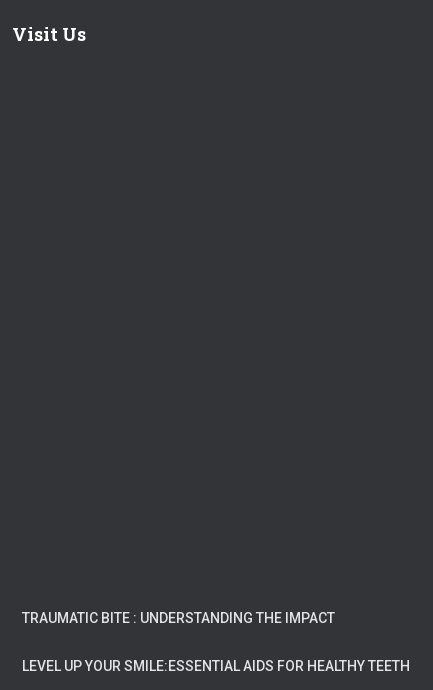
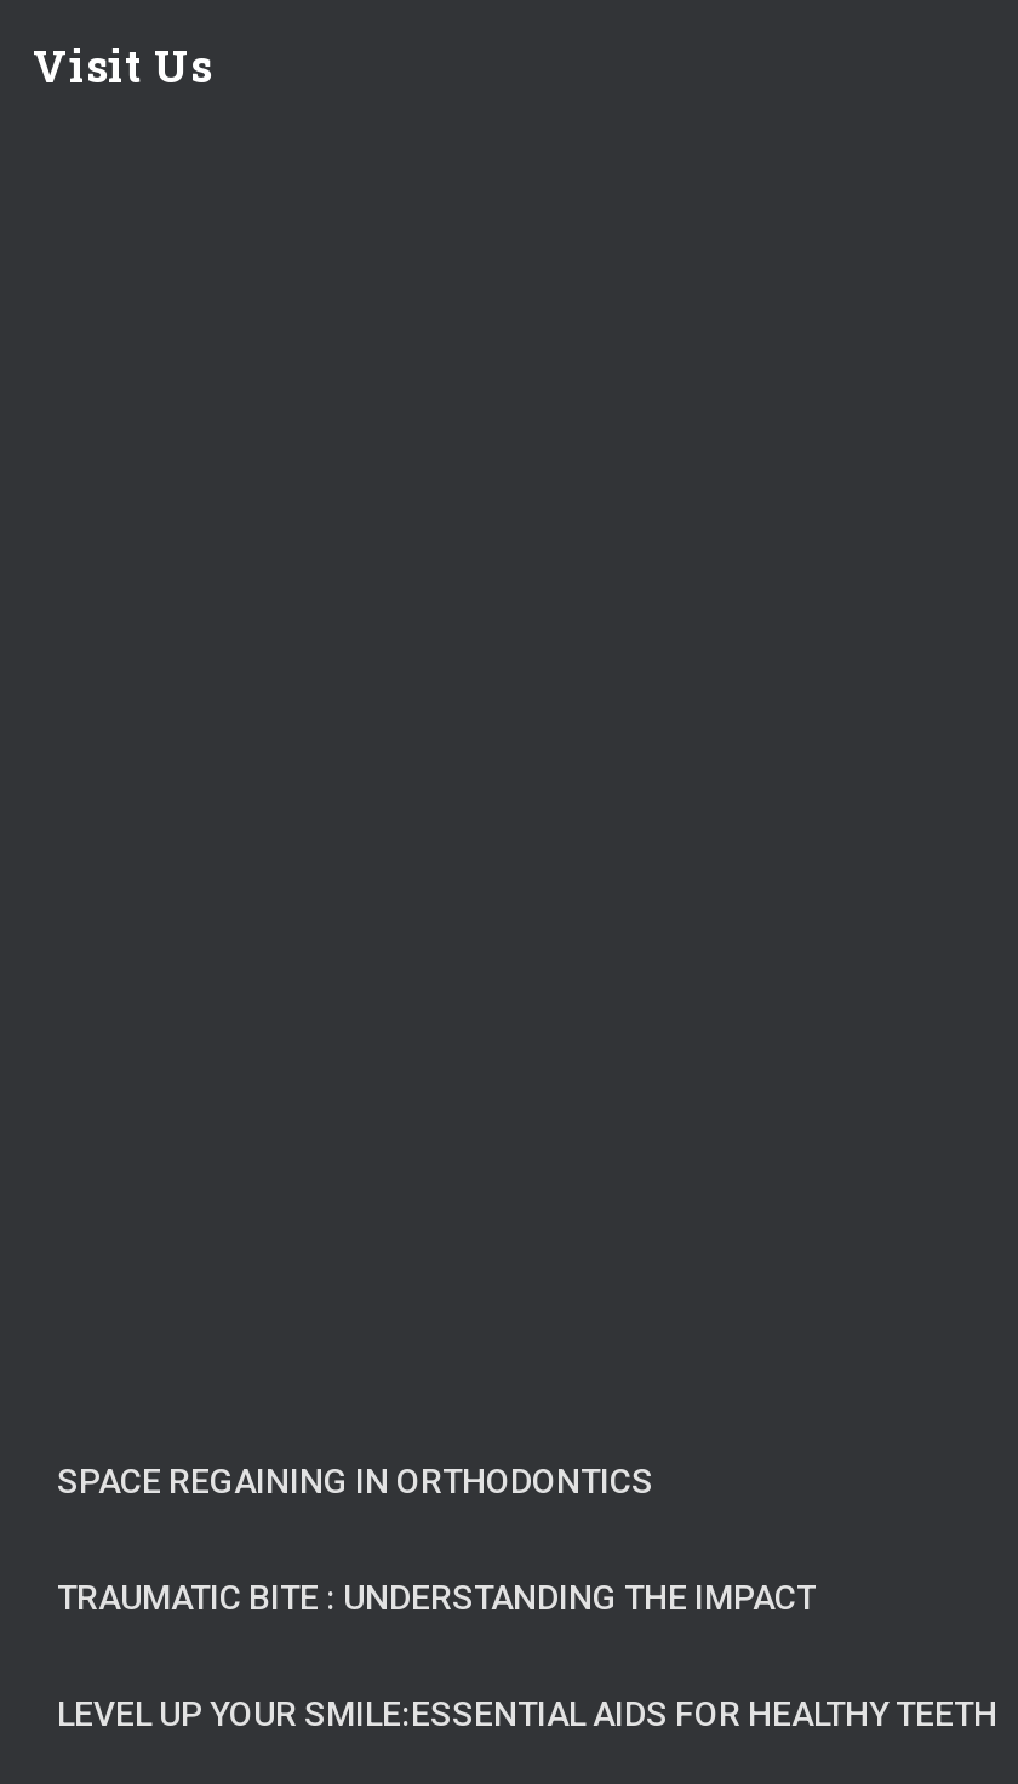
none -> [57,1462,653,1501] SPACE REGAINING IN ORTHODONTICS

